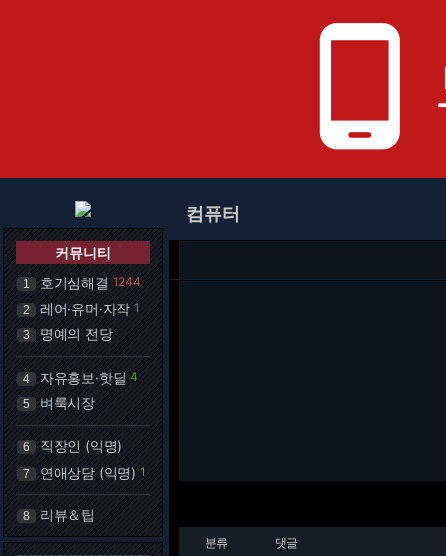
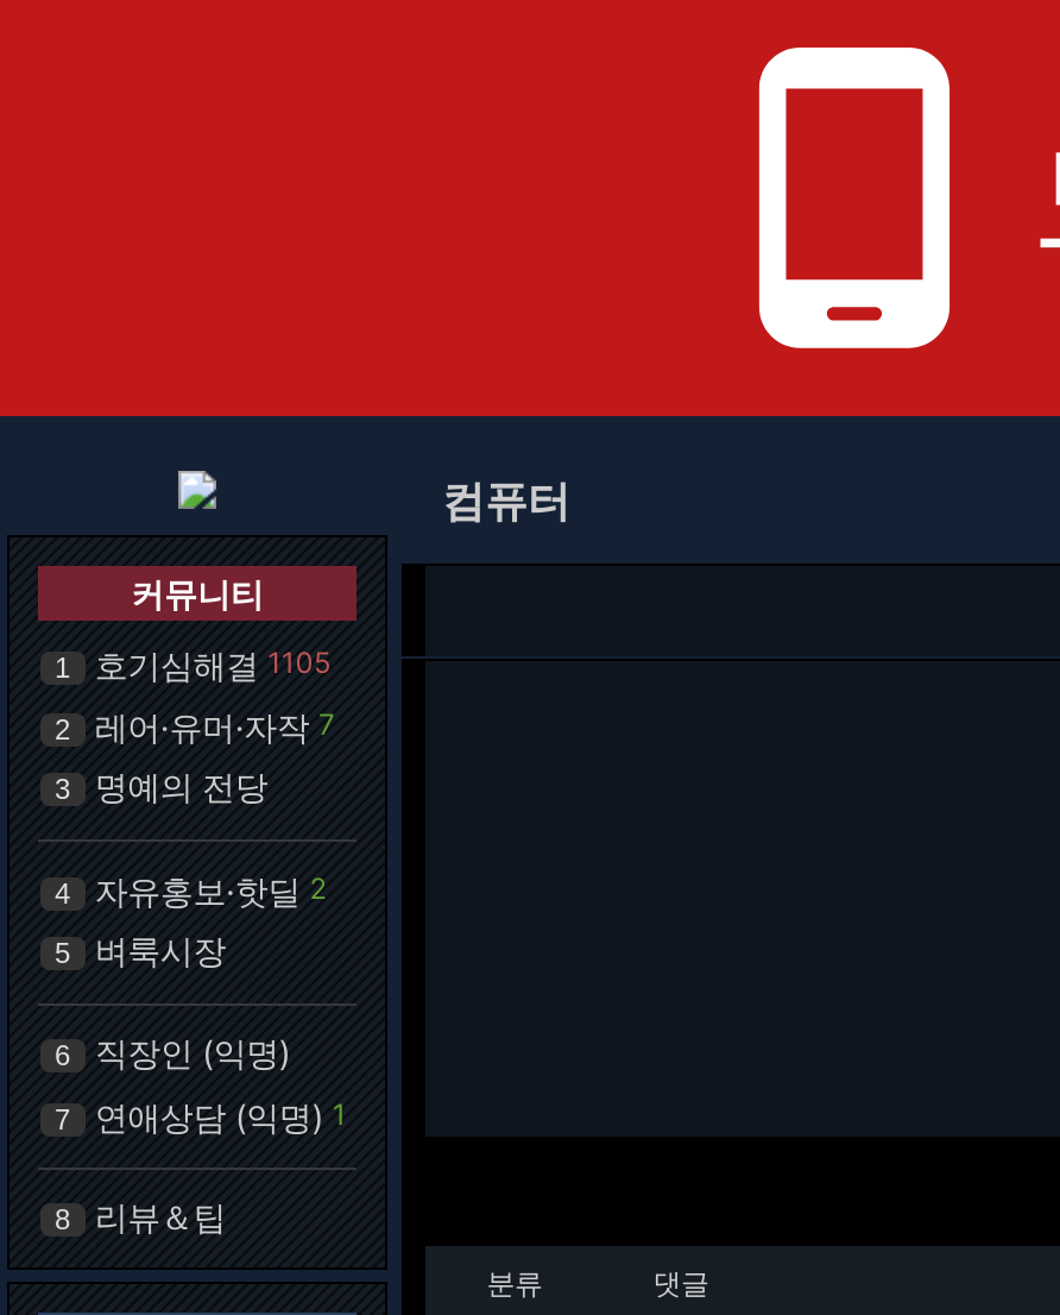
[23,274,141,291] 1 호기심해결 1244 -> [55,644,330,684] 1 호기심해결 1105
[40,300,140,317] 레어·유머·자작 1 -> [95,706,335,746] 레어·유머·자작 7
[40,369,138,386] 자유홍보·핫딜 4 -> [95,870,326,910] 자유홍보·핫딜 2

